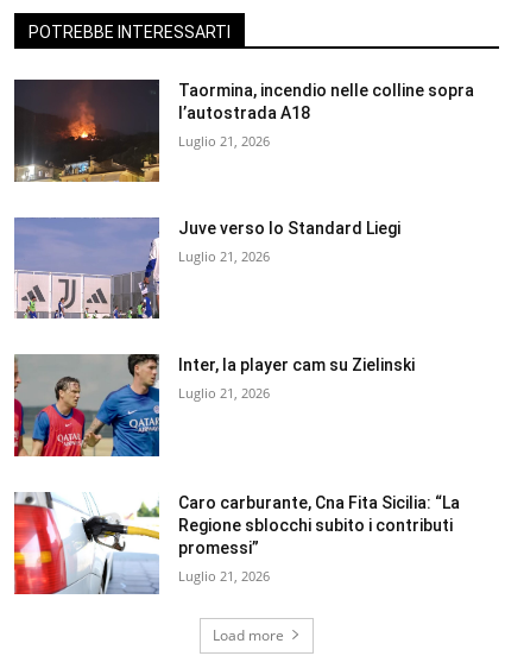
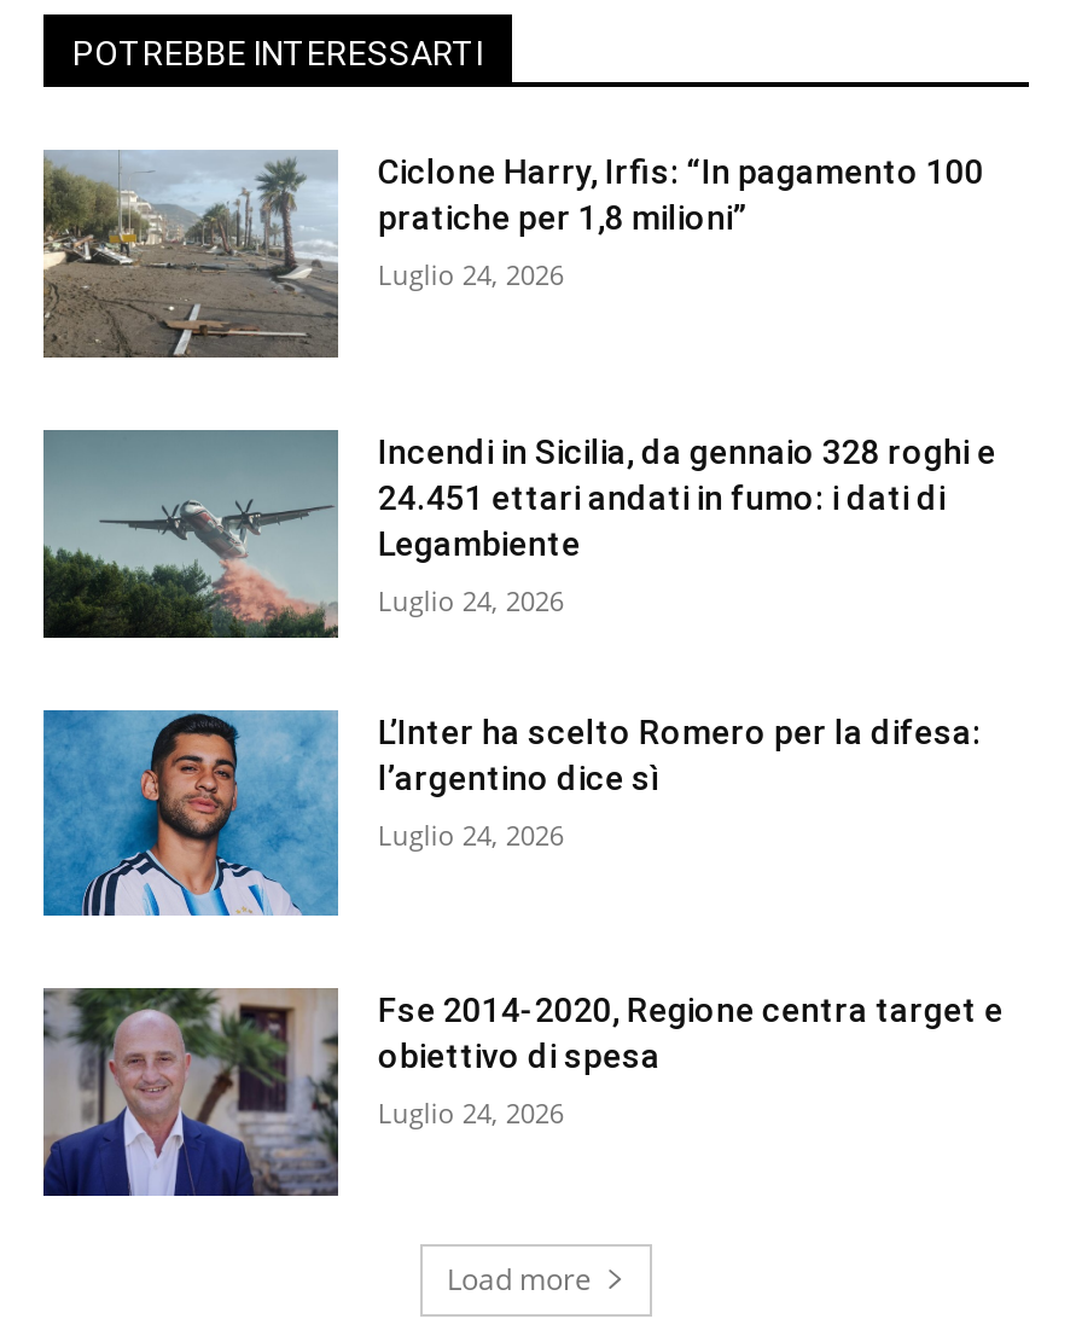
[13,78,475,183] [image] | Taormina, incendio nelle colline sopra | l’autostrada A18 -> [41,149,984,359] [image] | Ciclone Harry, Irfis: “In pagamento 100 | pratiche per 1,8 milioni”
[179,132,270,150] Luglio 21, 2026 -> [378,257,564,293] Luglio 24, 2026
[14,218,401,320] [image] | Juve verso lo Standard Liegi -> [41,431,996,639] [image] | Incendi in Sicilia, da gennaio 328 roghi e | 24.451 ettari andati in fumo: i dati di | Legambiente
[179,247,270,264] Luglio 21, 2026 -> [378,582,564,618] Luglio 24, 2026
[13,353,415,458] [image] | Inter, la player cam su Zielinski -> [41,709,982,919] [image] | L’Inter ha scelto Romero per la difesa: | l’argentino dice sì
[179,384,270,402] Luglio 21, 2026 -> [378,816,564,852] Luglio 24, 2026
[13,491,460,595] [image] | Caro carburante, Cna Fita Sicilia: “La | Regione sblocchi subito i contributi | promessi” -> [41,984,1003,1199] [image] | Fse 2014-2020, Regione centra target e | obiettivo di spesa
[179,567,270,585] Luglio 21, 2026 -> [378,1095,564,1132] Luglio 24, 2026

